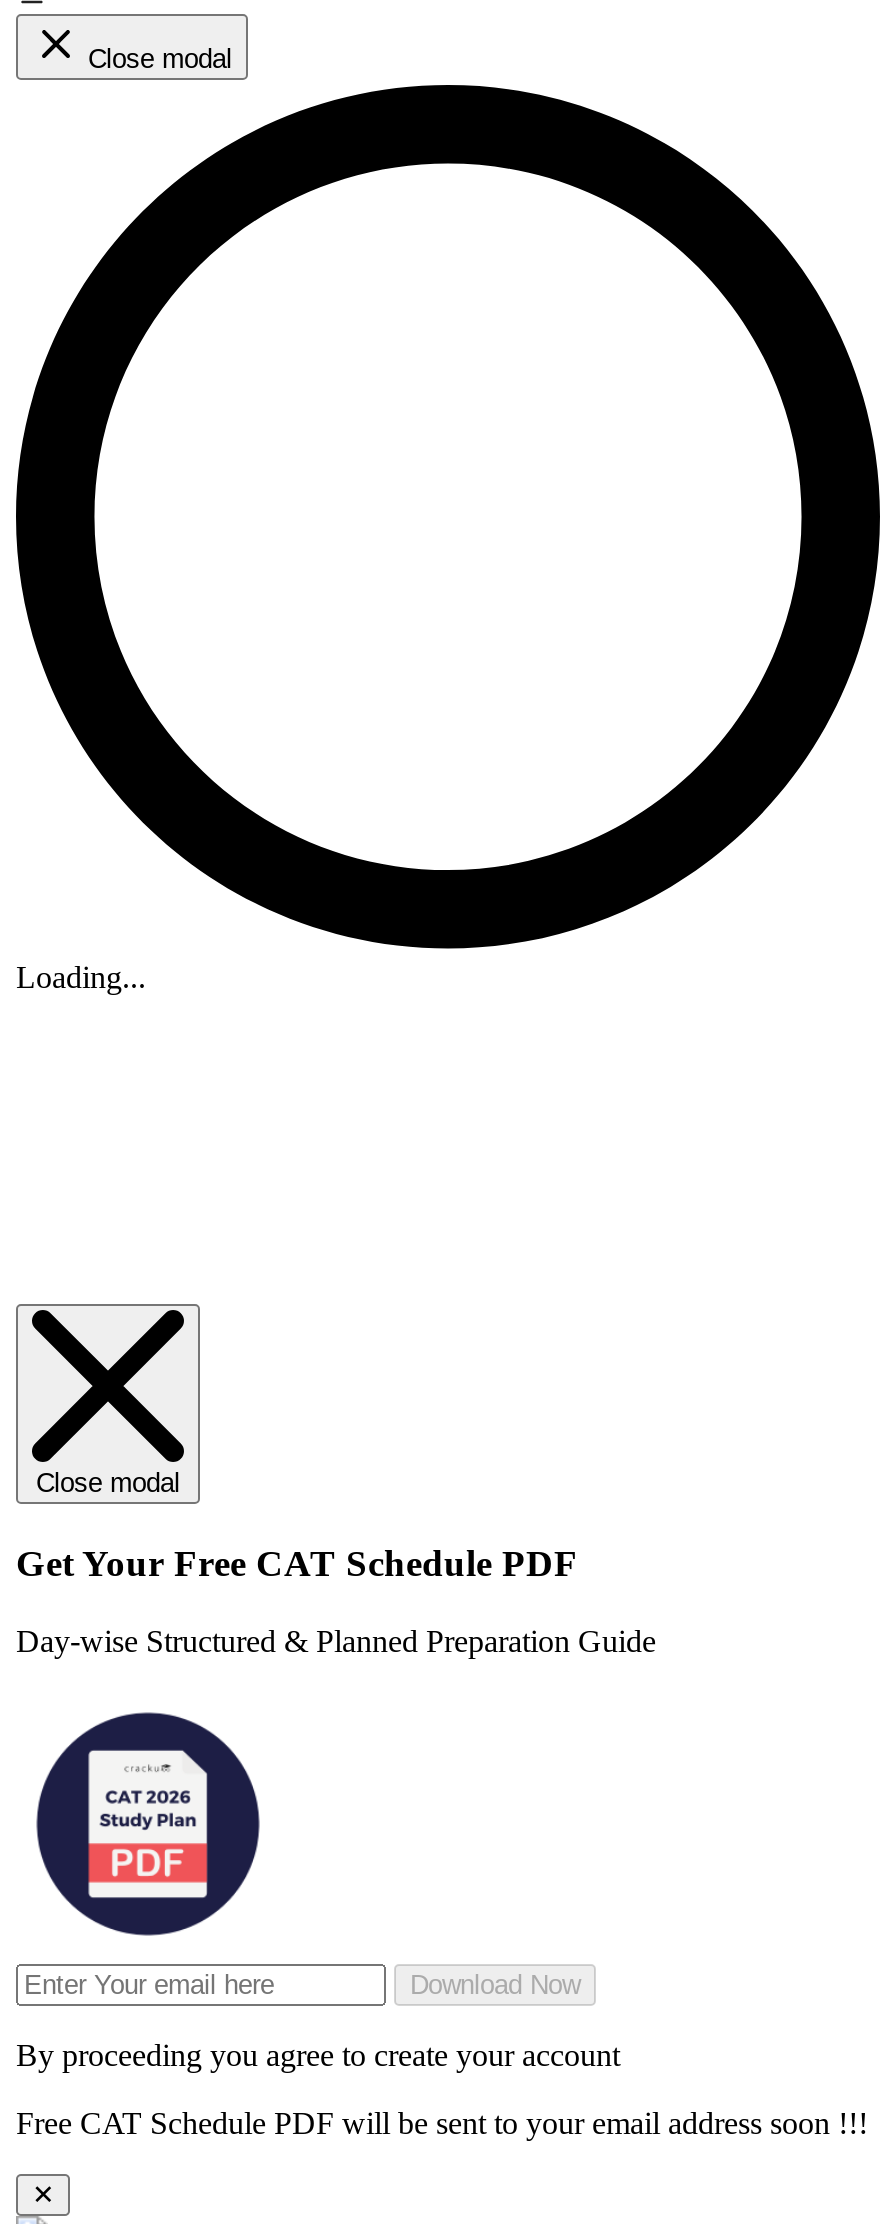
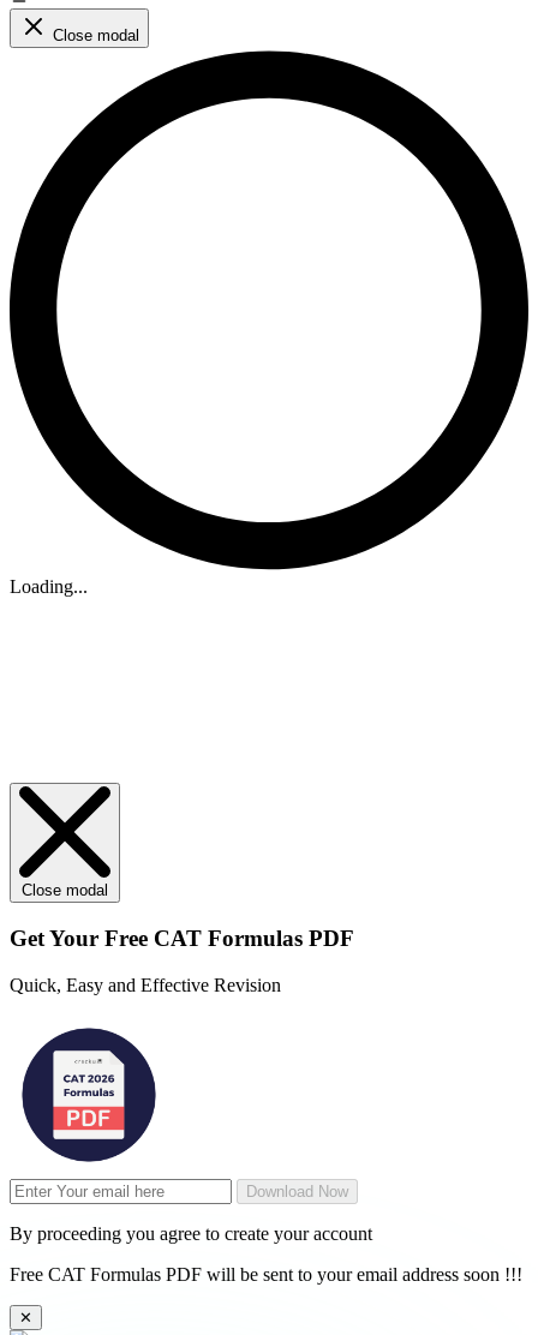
[16,1542,578,1584] Get Your Free CAT Schedule PDF -> [10,925,354,951] Get Your Free CAT Formulas PDF
[16,1623,656,1657] Day-wise Structured & Planned Preparation Guide -> [10,974,281,995] Quick, Easy and Effective Revision
[16,2105,868,2139] Free CAT Schedule PDF will be sent to your email address soon !!! -> [10,1264,522,1284] Free CAT Formulas PDF will be sent to your email address soon !!!

